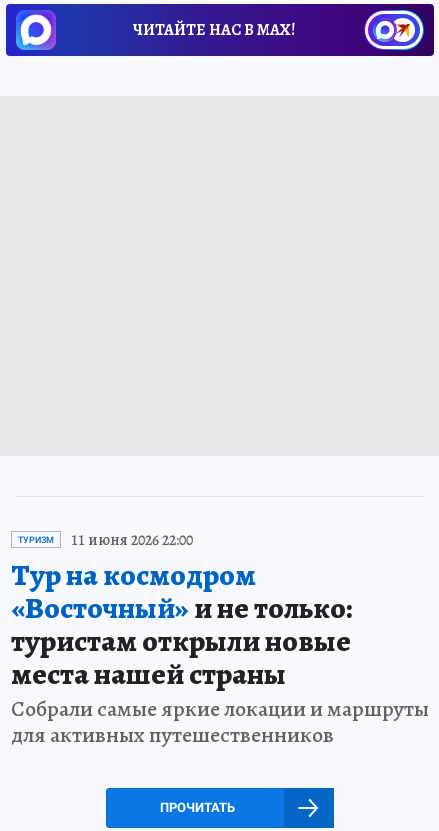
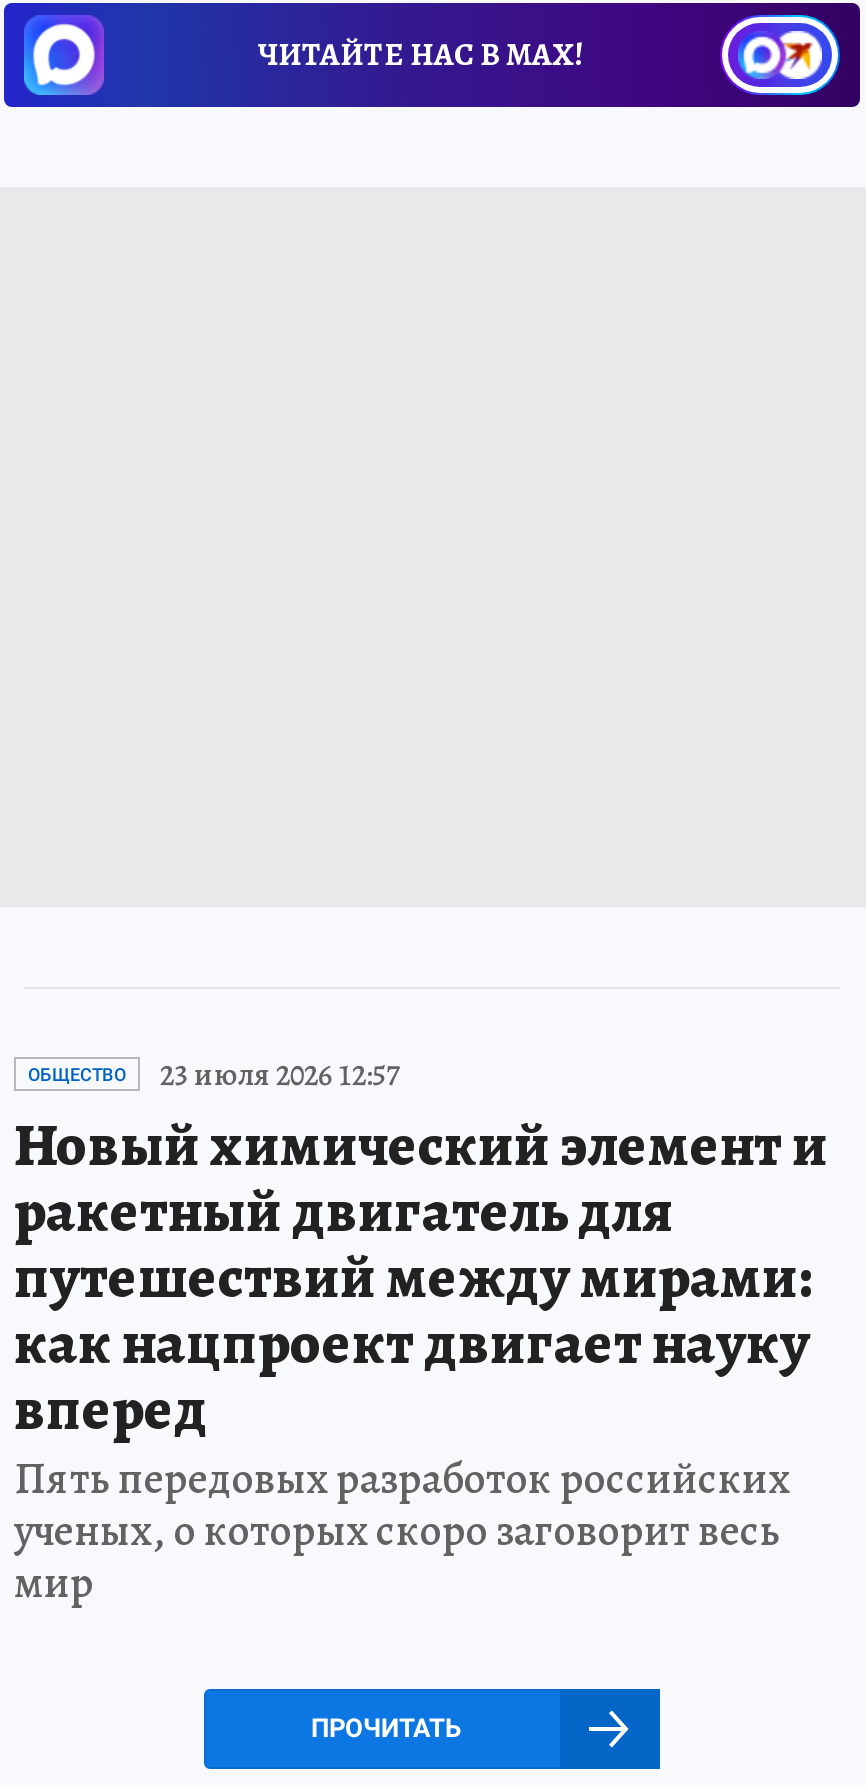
[11,529,429,750] ТУРИЗМ | 11 июня 2026 22:00 | Тур на космодром | «Восточный»и не только: | туристам открыли новые | места нашей страны | Собрали самые яркие локации и маршруты | для активных путешественников -> [14,1053,828,1613] ОБЩЕСТВО | 23 июля 2026 12:57 | Новый химический элемент и | ракетный двигатель для | путешествий между мирами: | как нацпроект двигает науку | вперед | Пять передовых разработок российских | ученых, о которых скоро заговорит весь | мир

